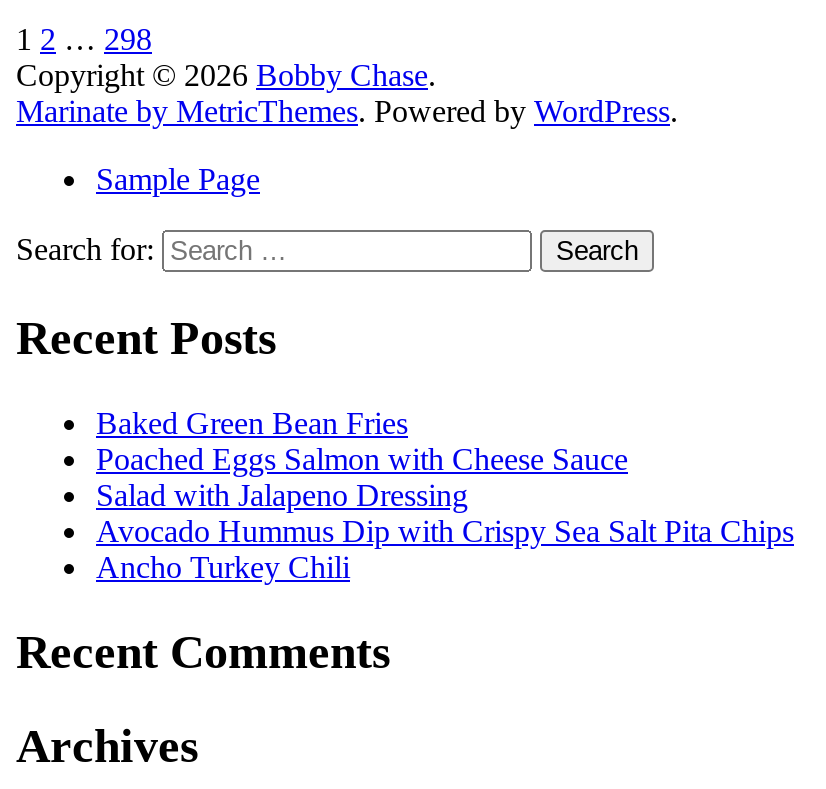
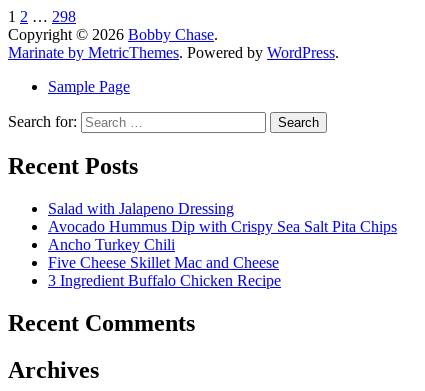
[96,406,628,476] Baked Green Bean Fries | Poached Eggs Salmon with Cheese Sauce -> none
moved [96,478,794,584] -> [48,200,397,253]: Salad with Jalapeno Dressing | Avocado Hummus Dip with Crispy Sea Salt Pita Chips | Ancho Turkey Chili
none -> [48,254,281,289] Five Cheese Skillet Mac and Cheese | 3 Ingredient Buffalo Chicken Recipe

